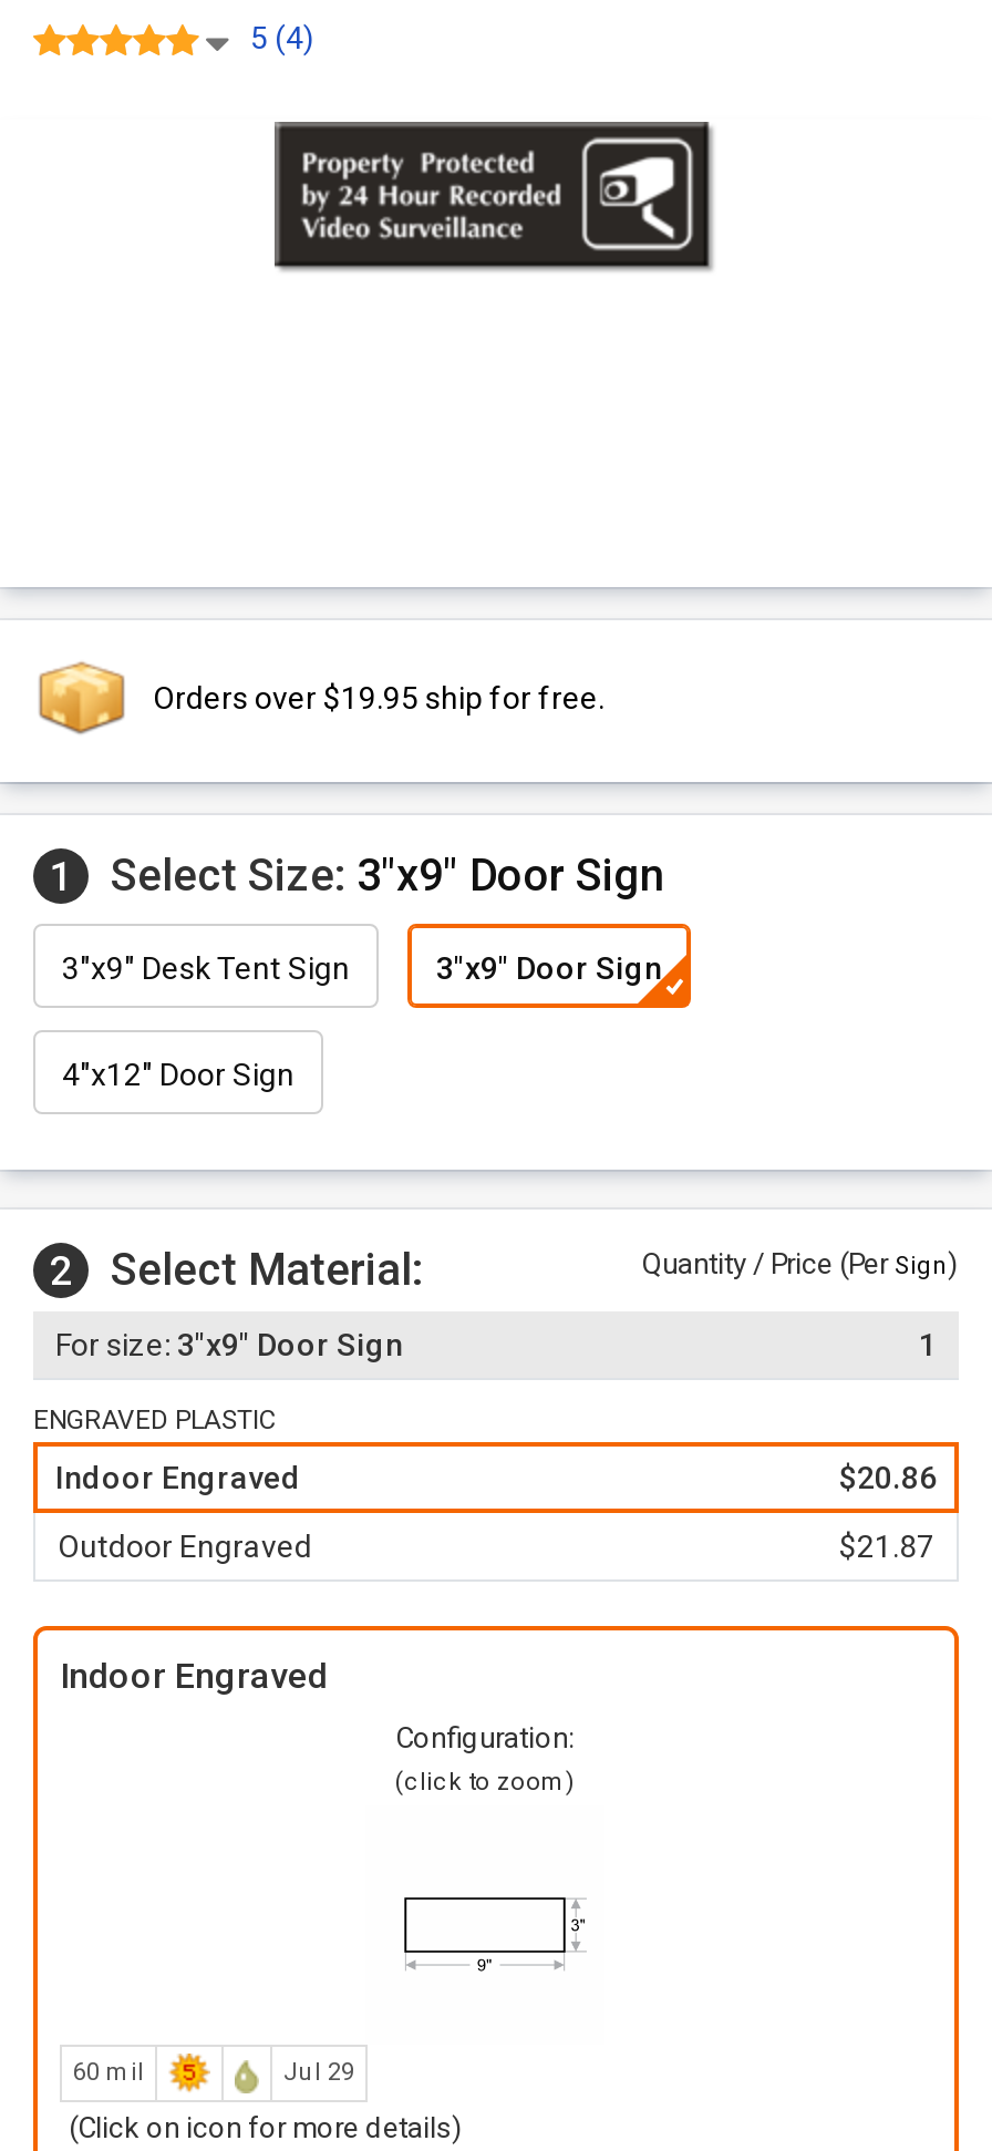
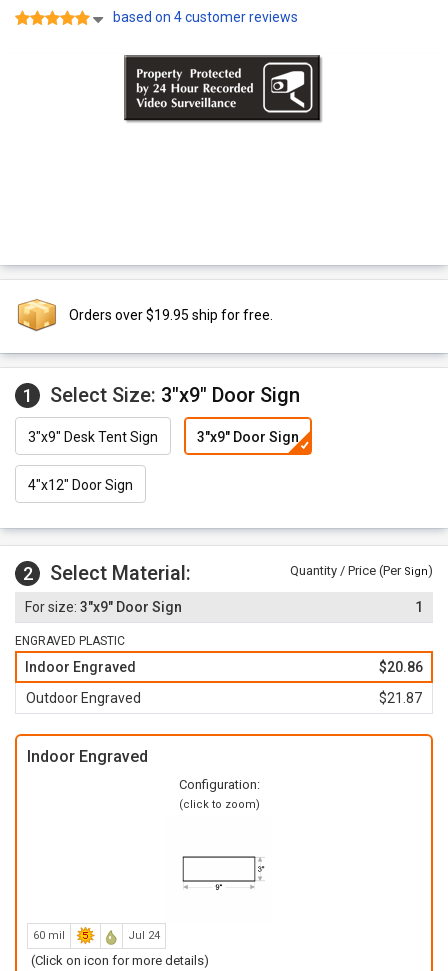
[250,20,314,55] 5 (4) -> [113,9,298,25] based on 4 customer reviews
[283,2058,354,2087] Jul 29 -> [128,929,160,942] Jul 24

